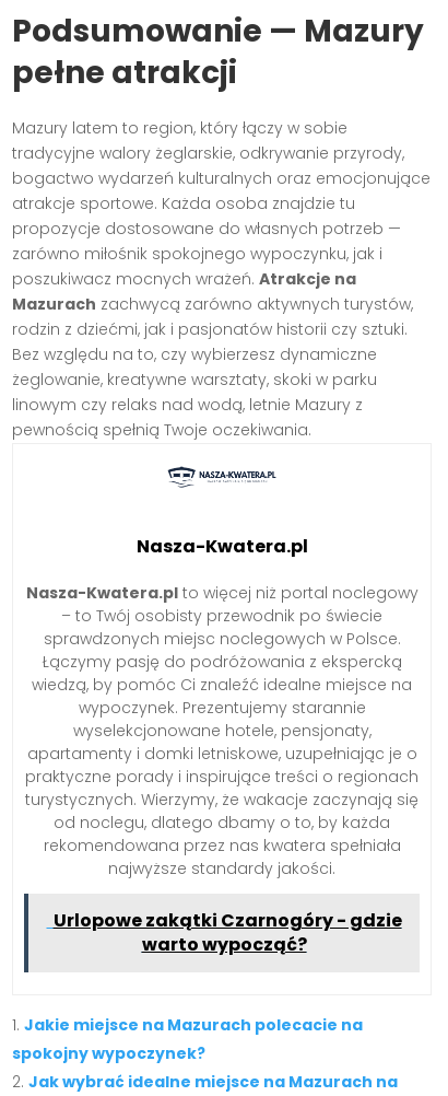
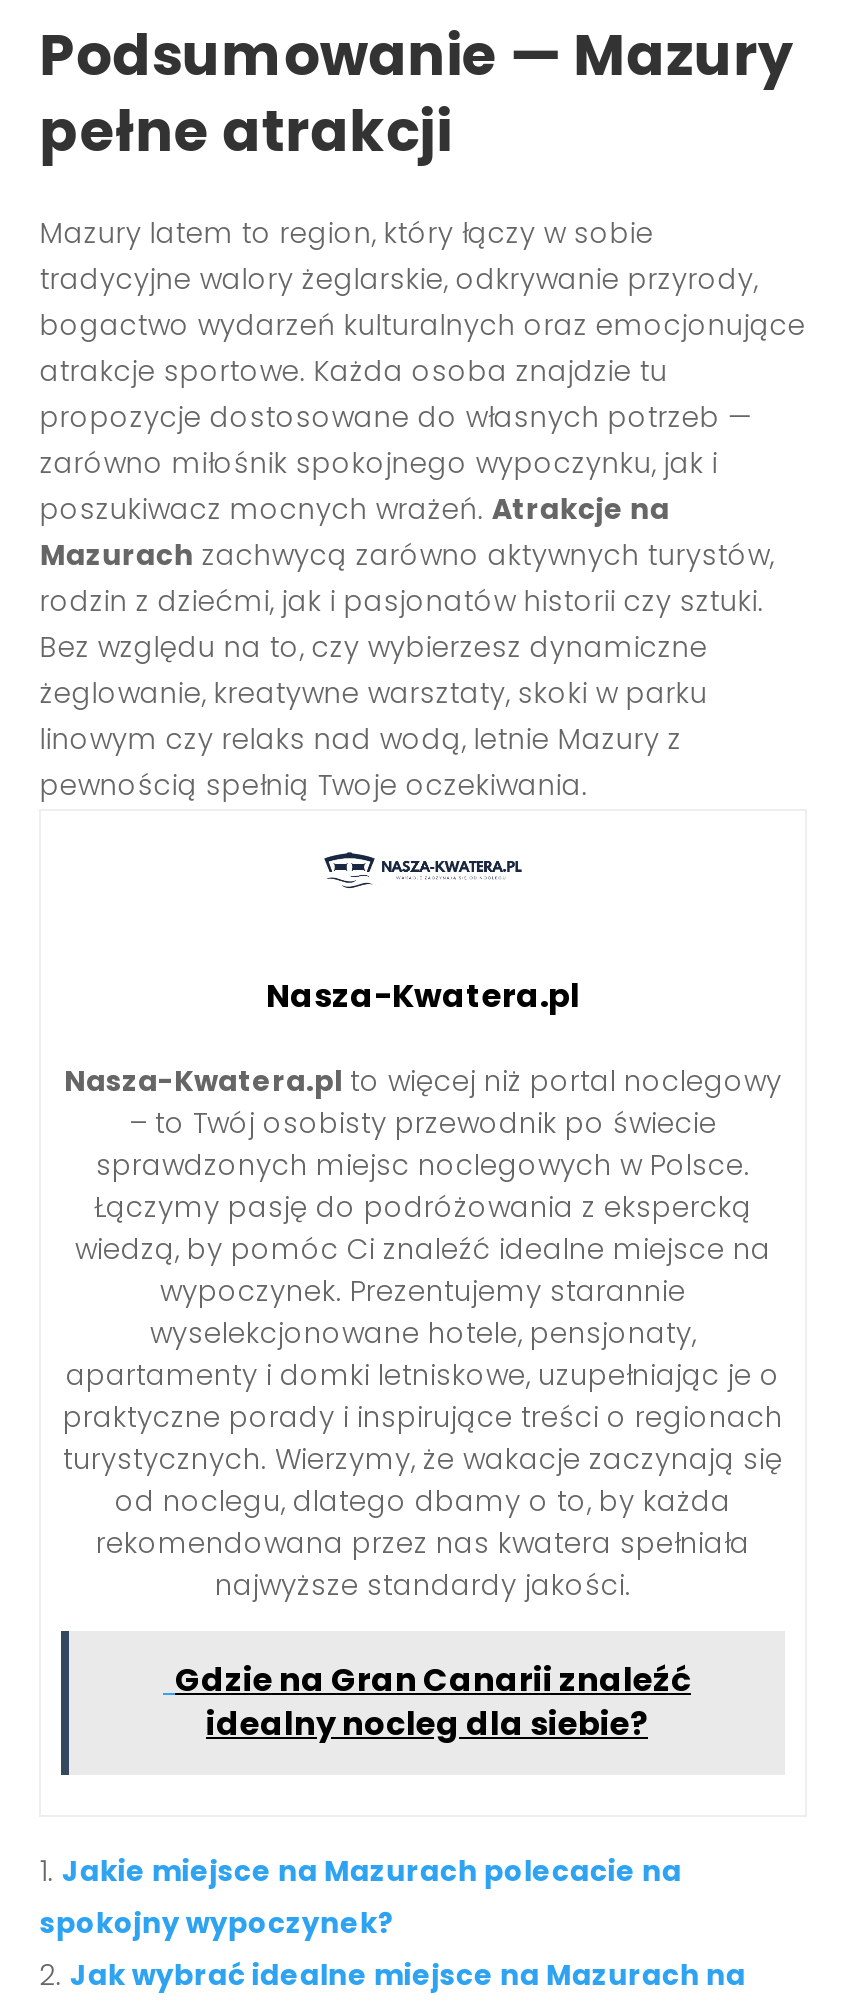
[53,907,402,957] Urlopowe zakątki Czarnogóry - gdzie | warto wypocząć? -> [175,1658,691,1748] Gdzie na Gran Canarii znaleźć | idealny nocleg dla siebie?

